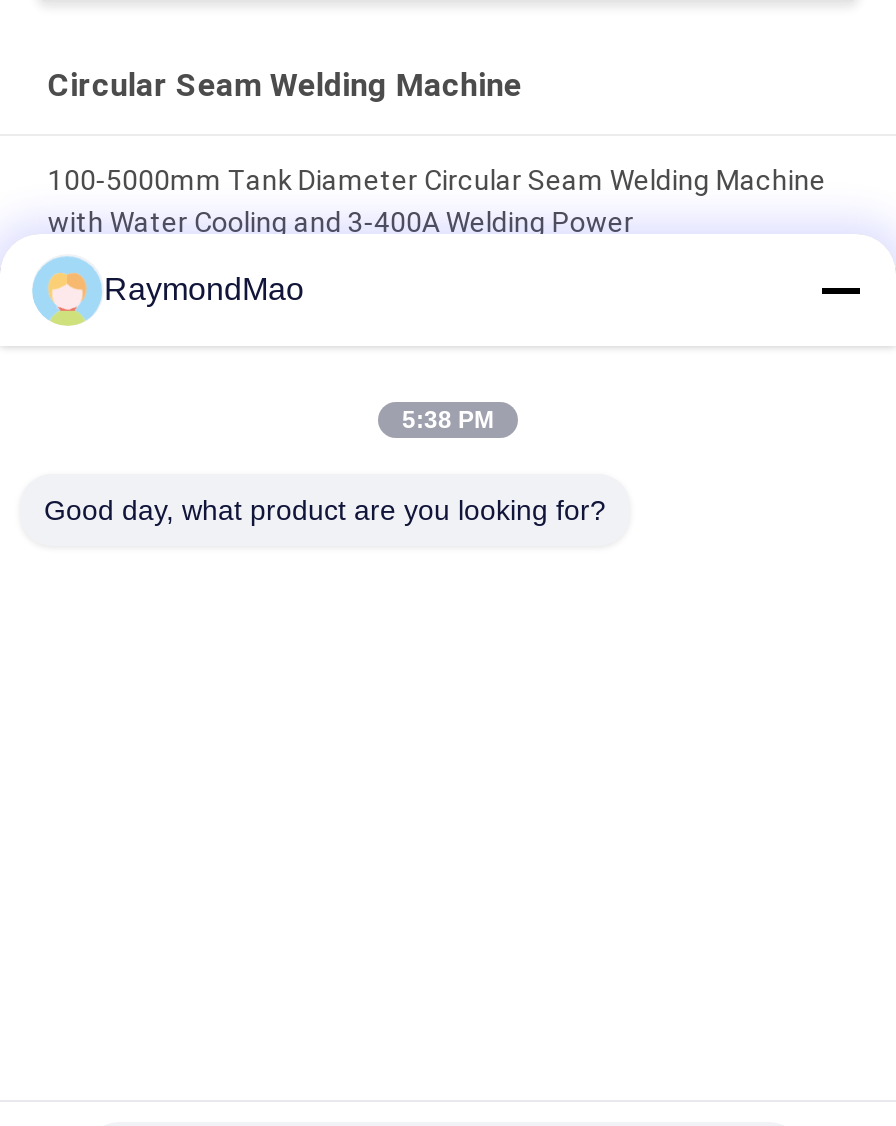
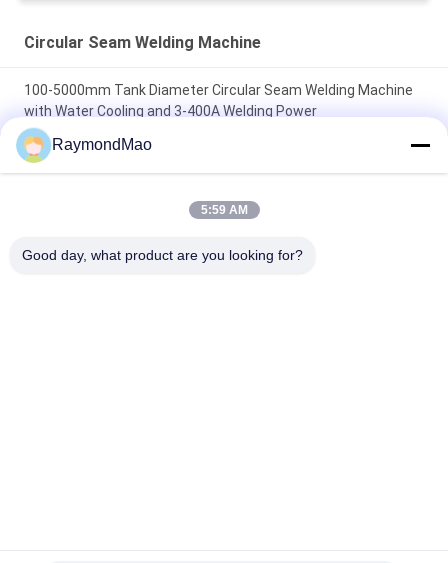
[402,406,494,434] 5:38 PM -> [200,203,247,217] 5:59 AM

